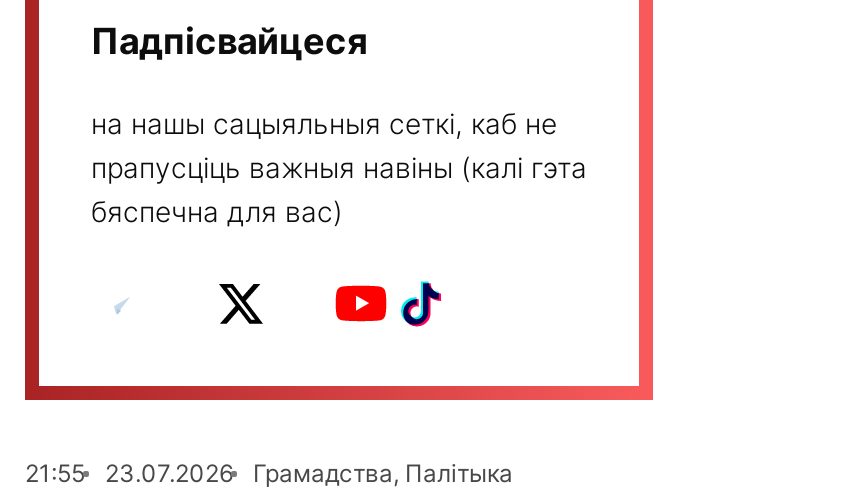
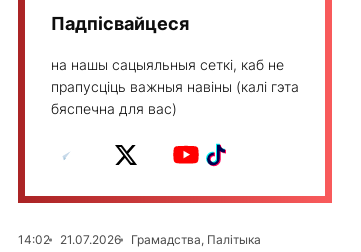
[25,457,85,487] 21:55 -> [18,232,50,247] 14:02
[105,457,233,487] 23.07.2026 -> [60,232,121,247] 21.07.2026

